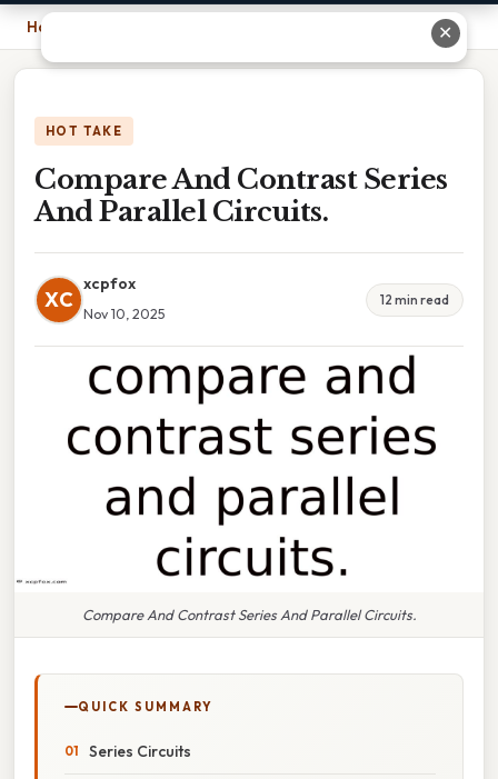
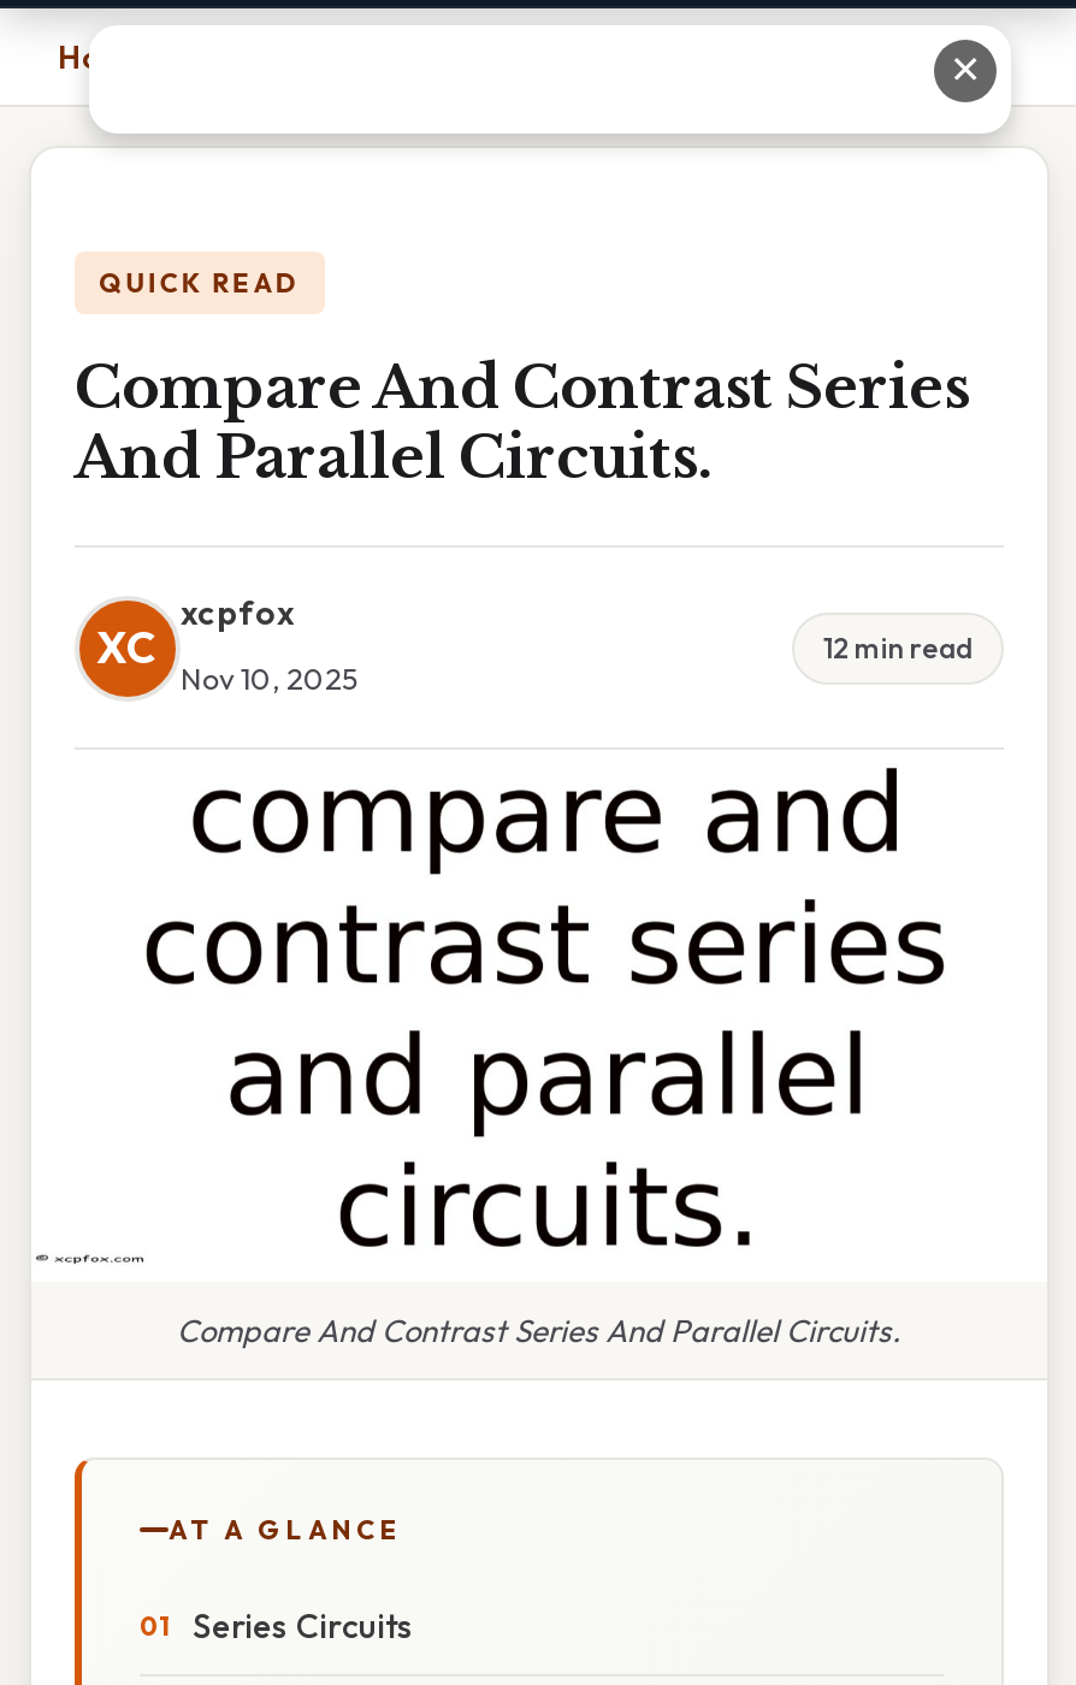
[46,123,122,139] HOT TAKE -> [99,266,301,300] QUICK READ
[78,699,213,714] QUICK SUMMARY -> [169,1512,402,1546] AT A GLANCE

